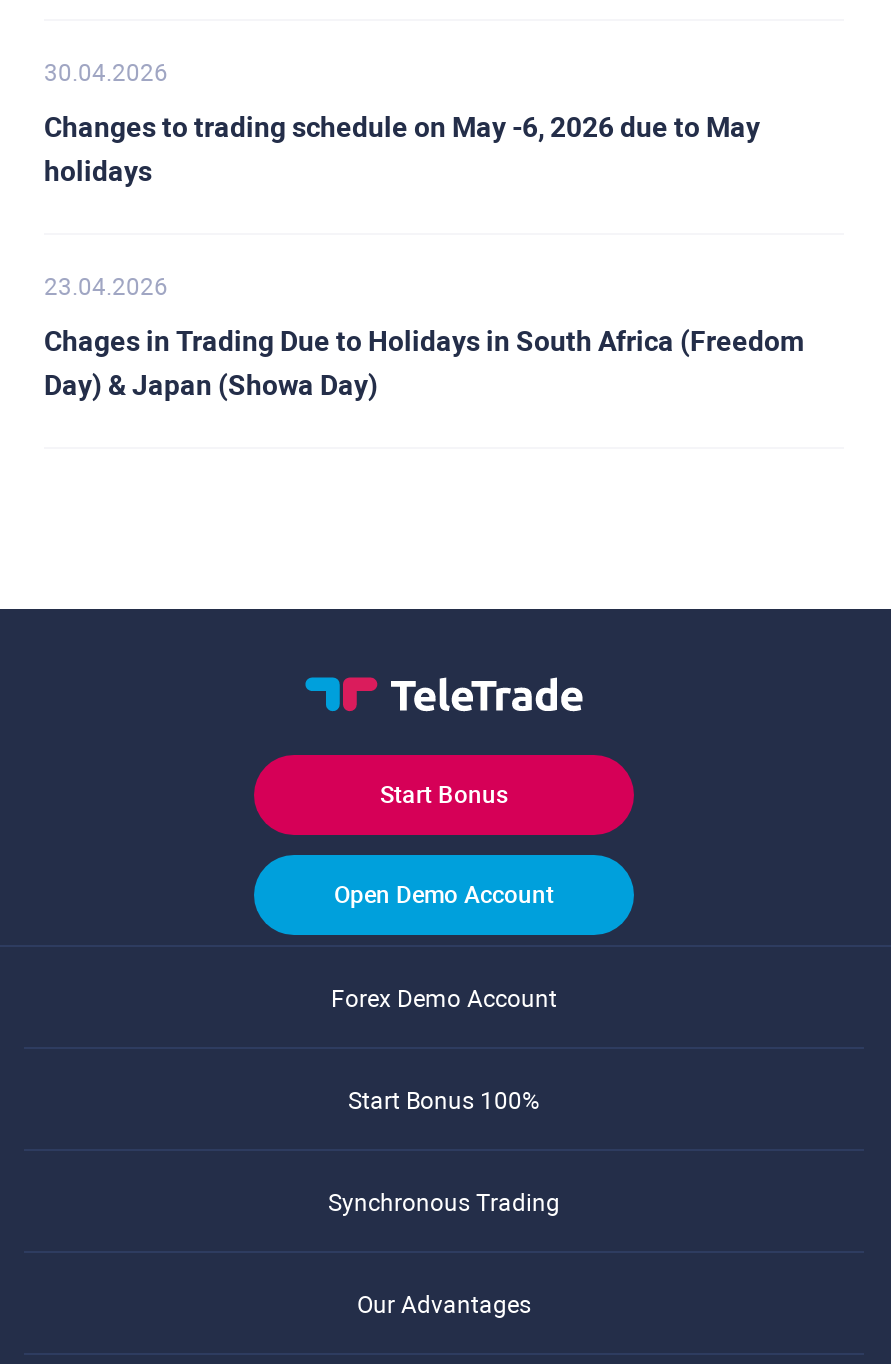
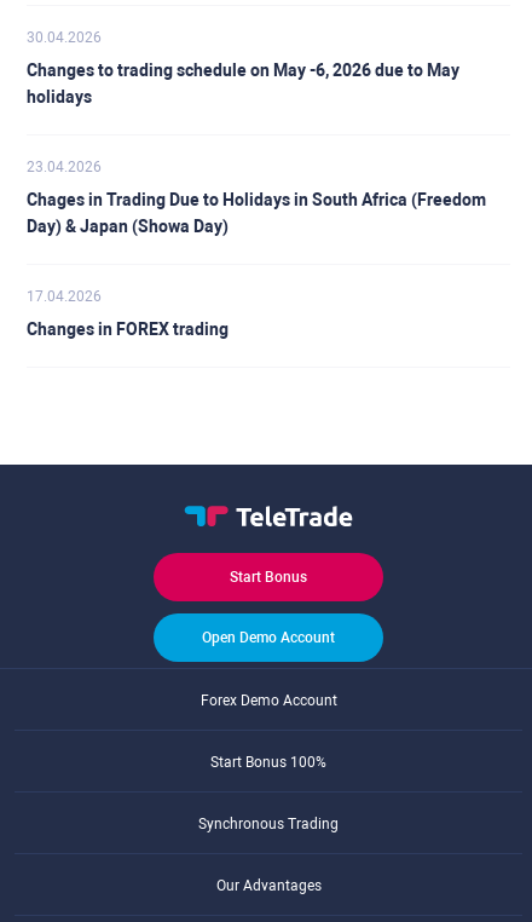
none -> [27,288,229,339] 17.04.2026 | Changes in FOREX trading

